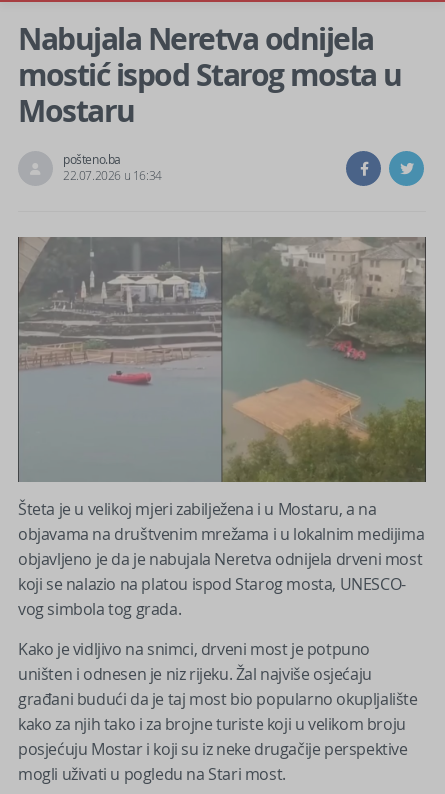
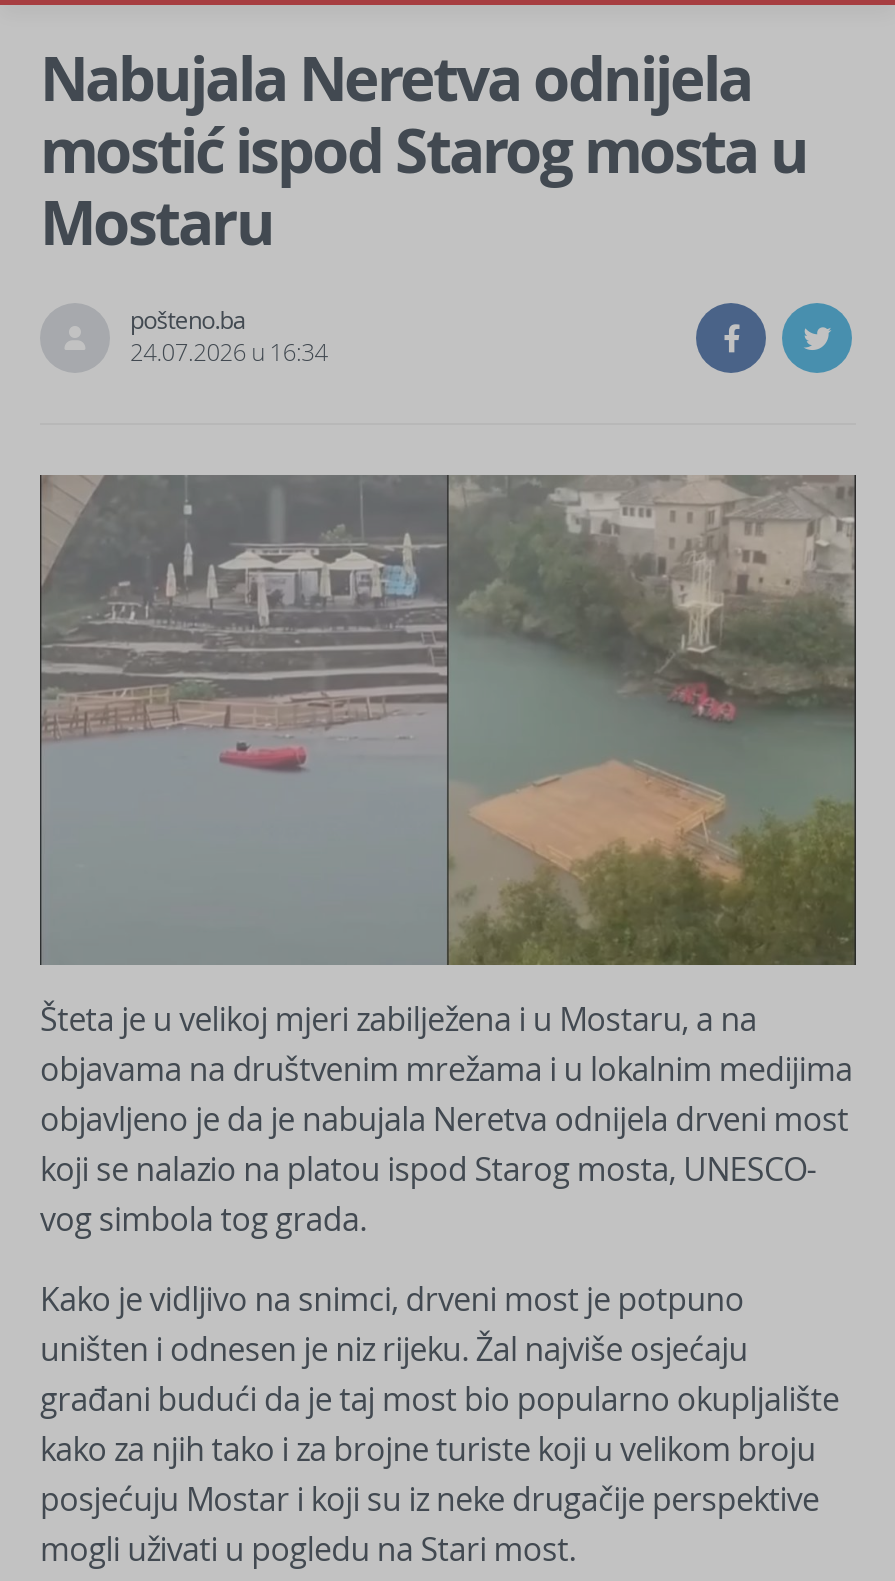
[63,167,162,183] 22.07.2026 u 16:34 -> [130,335,328,367] 24.07.2026 u 16:34

